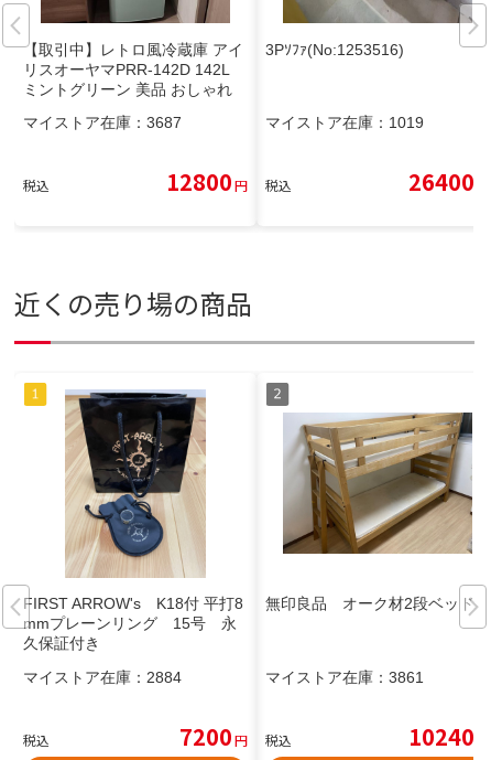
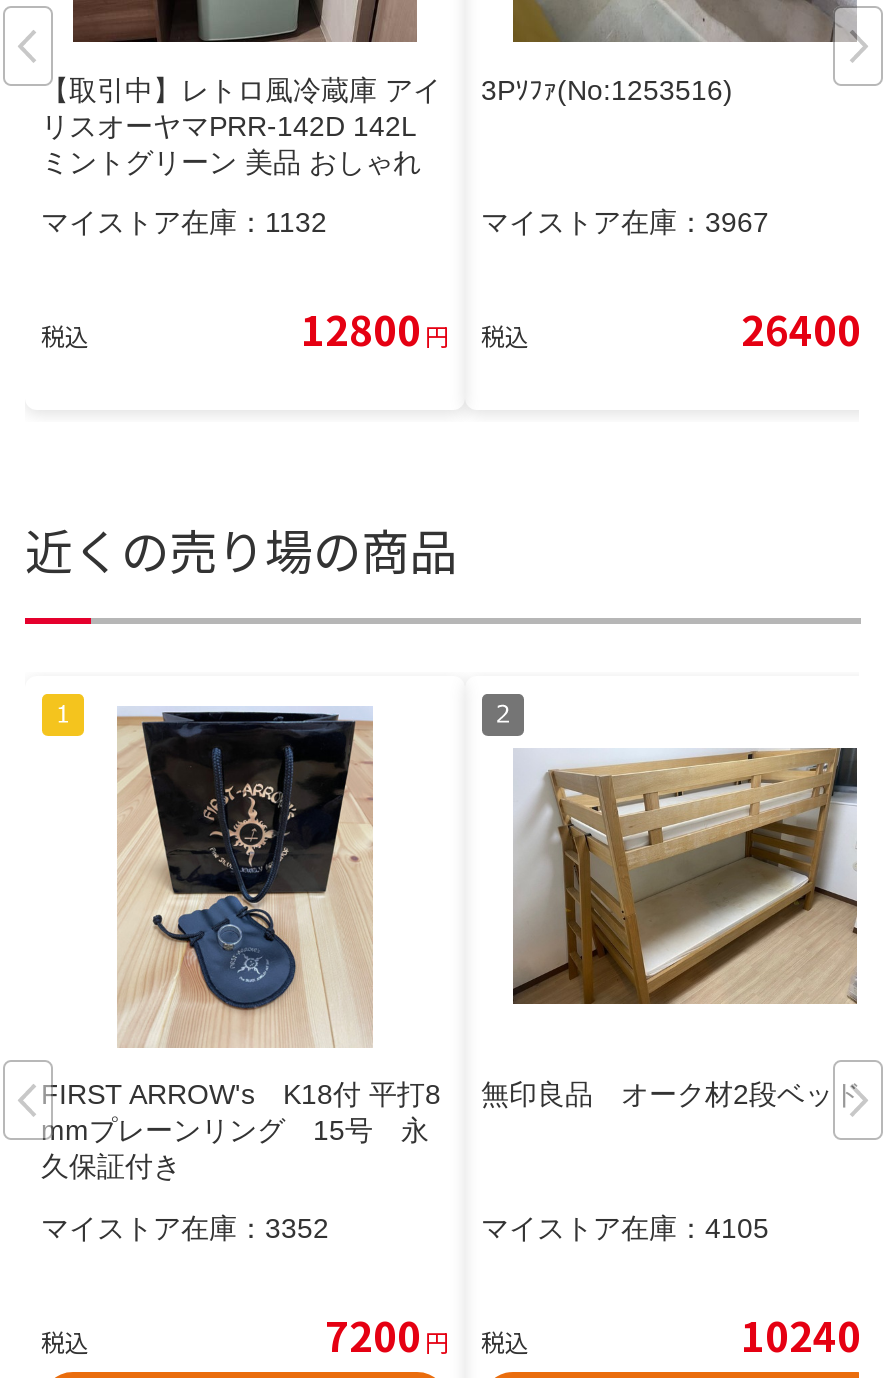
[23,114,182,132] マイストア在庫：3687 -> [41,207,327,239] マイストア在庫：1132
[265,114,424,132] マイストア在庫：1019 -> [481,207,769,239] マイストア在庫：3967
[23,668,182,686] マイストア在庫：2884 -> [41,1211,329,1243] マイストア在庫：3352
[265,668,424,686] マイストア在庫：3861 -> [481,1211,769,1243] マイストア在庫：4105

